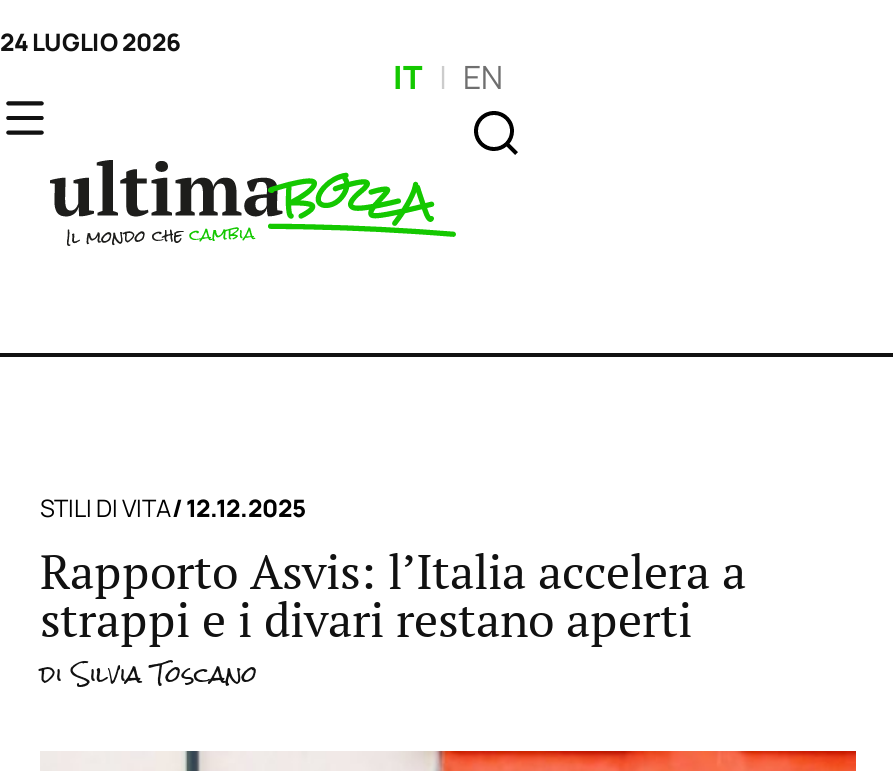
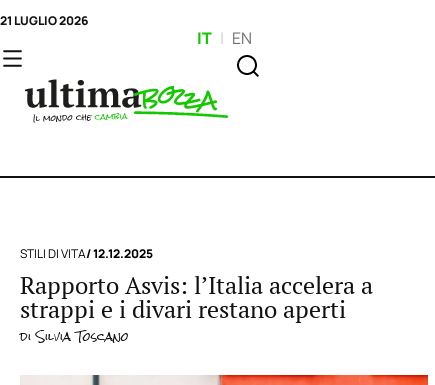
[0,25,180,59] 24 LUGLIO 2026 -> [0,12,88,29] 21 LUGLIO 2026

